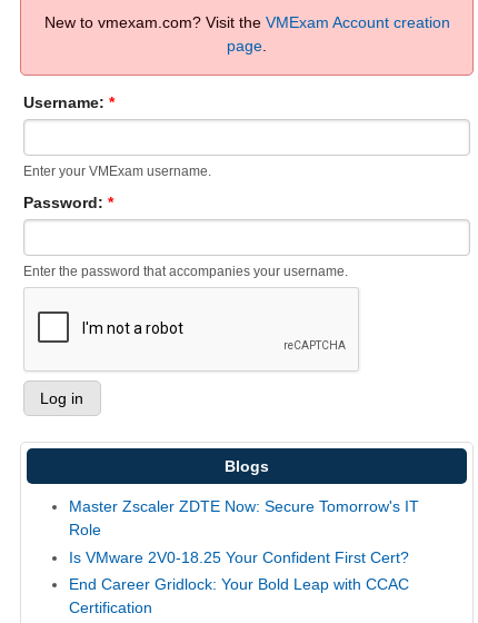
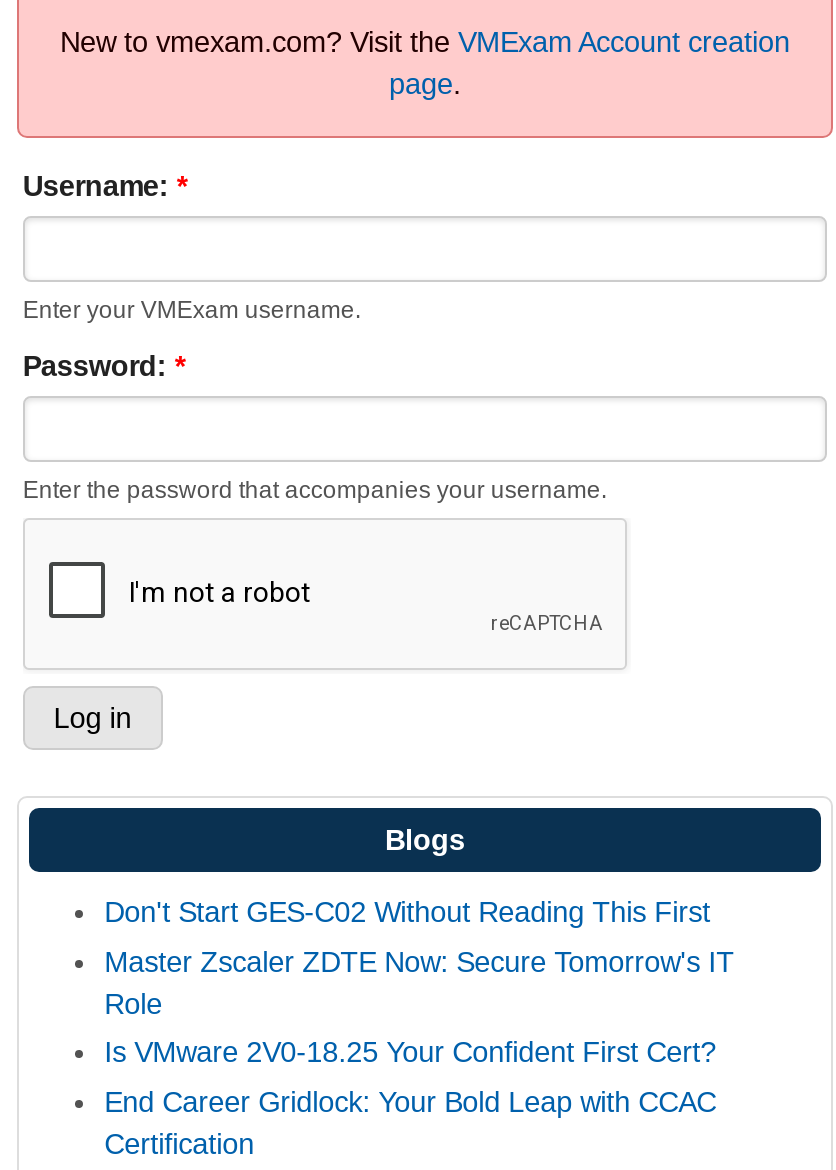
none -> [104,896,710,928] Don't Start GES-C02 Without Reading This First

